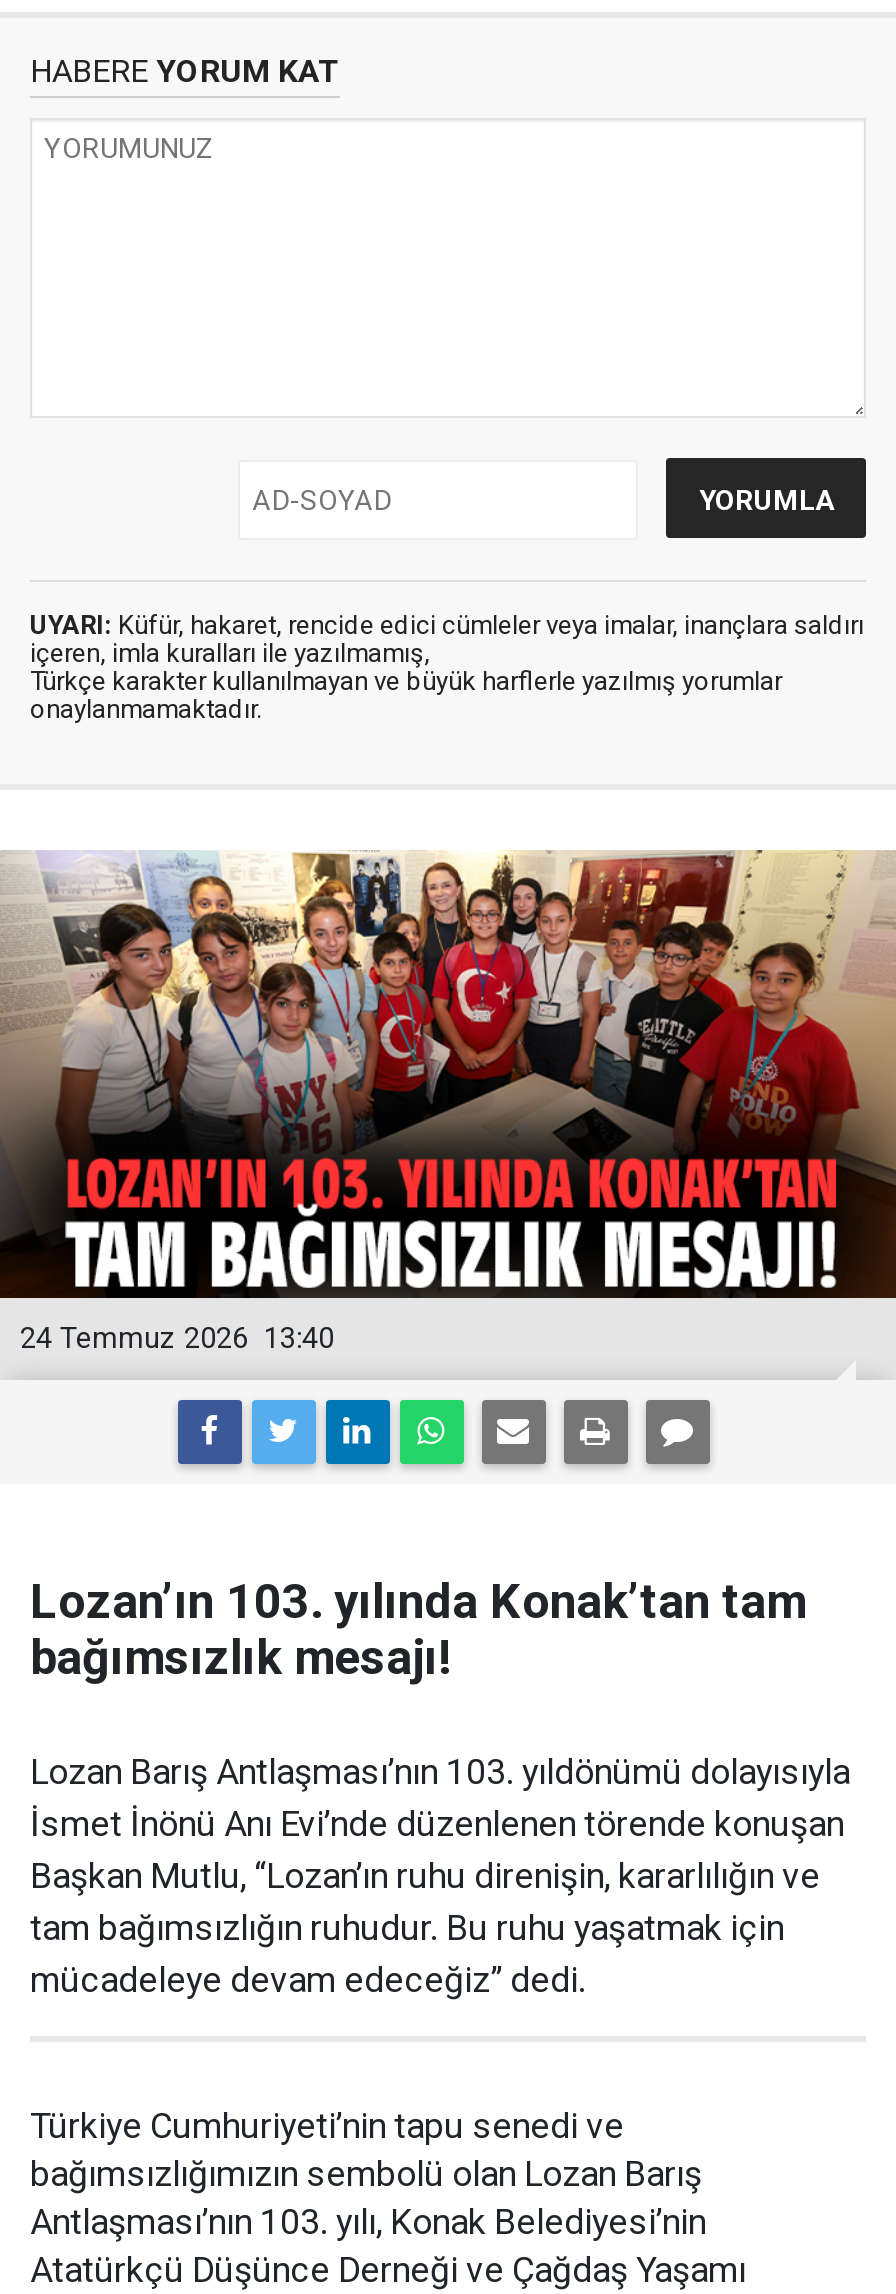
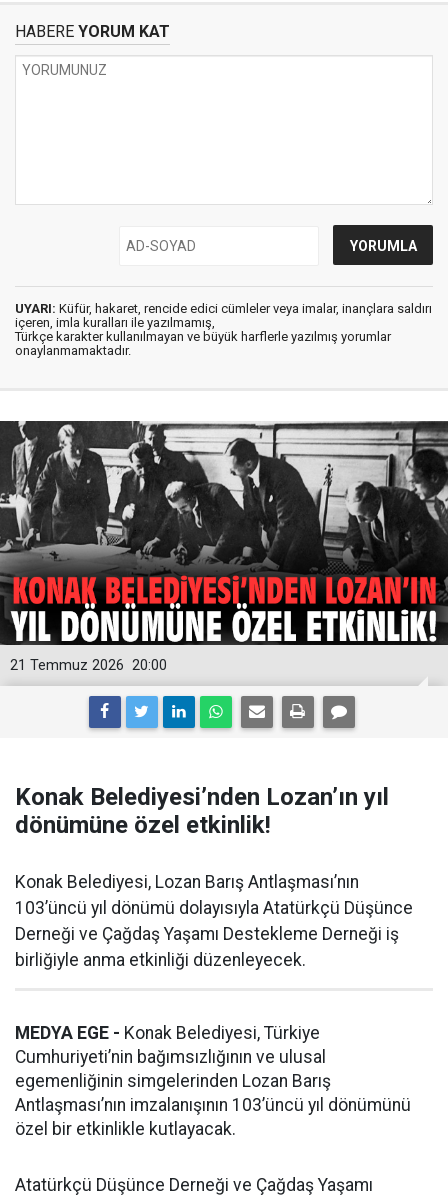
[6,850,890,1356] [image] | 13:40 | 24 Temmuz 2026 -> [3,420,445,674] [image] | 20:00 | 21 Temmuz 2026
[30,1574,806,1686] Lozan’ın 103. yılında Konak’tan tam | bağımsızlık mesajı! -> [15,783,389,839] Konak Belediyesi’nden Lozan’ın yıl | dönümüne özel etkinlik!
[30,1752,850,2000] Lozan Barış Antlaşması’nın 103. yıldönümü dolayısıyla | İsmet İnönü Anı Evi’nde düzenlenen törende konuşan | Başkan Mutlu, “Lozan’ın ruhu direnişin, kararlılığın ve | tam bağımsızlığın ruhudur. Bu ruhu yaşatmak için | mücadeleye devam edeceğiz” dedi. -> [15,872,413,970] Konak Belediyesi, Lozan Barış Antlaşması’nın | 103’üncü yıl dönümü dolayısıyla Atatürkçü Düşünce | Derneği ve Çağdaş Yaşamı Destekleme Derneği iş | birliğiyle anma etkinliği düzenleyecek.
[30,2106,706,2242] Türkiye Cumhuriyeti’nin tapu senedi ve | bağımsızlığımızın sembolü olan Lozan Barış | Antlaşması’nın 103. yılı, Konak Belediyesi’nin -> [15,1023,411,1139] MEDYA EGE - Konak Belediyesi, Türkiye | Cumhuriyeti’nin bağımsızlığının ve ulusal | egemenliğinin simgelerinden Lozan Barış | Antlaşması’nın imzalanışının 103’üncü yıl dönümünü | özel bir etkinlikle kutlayacak.

